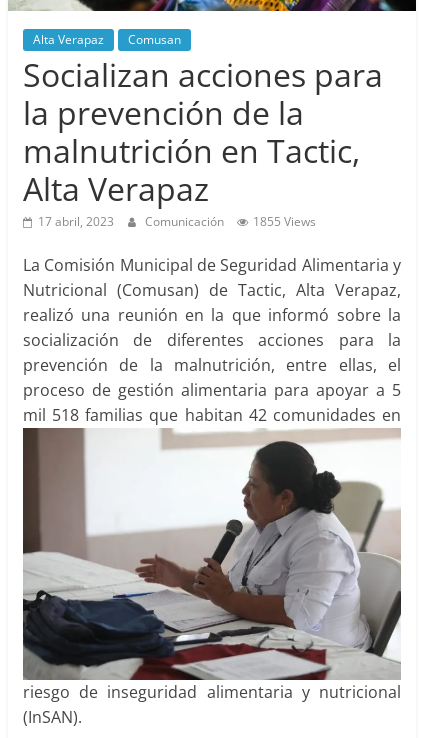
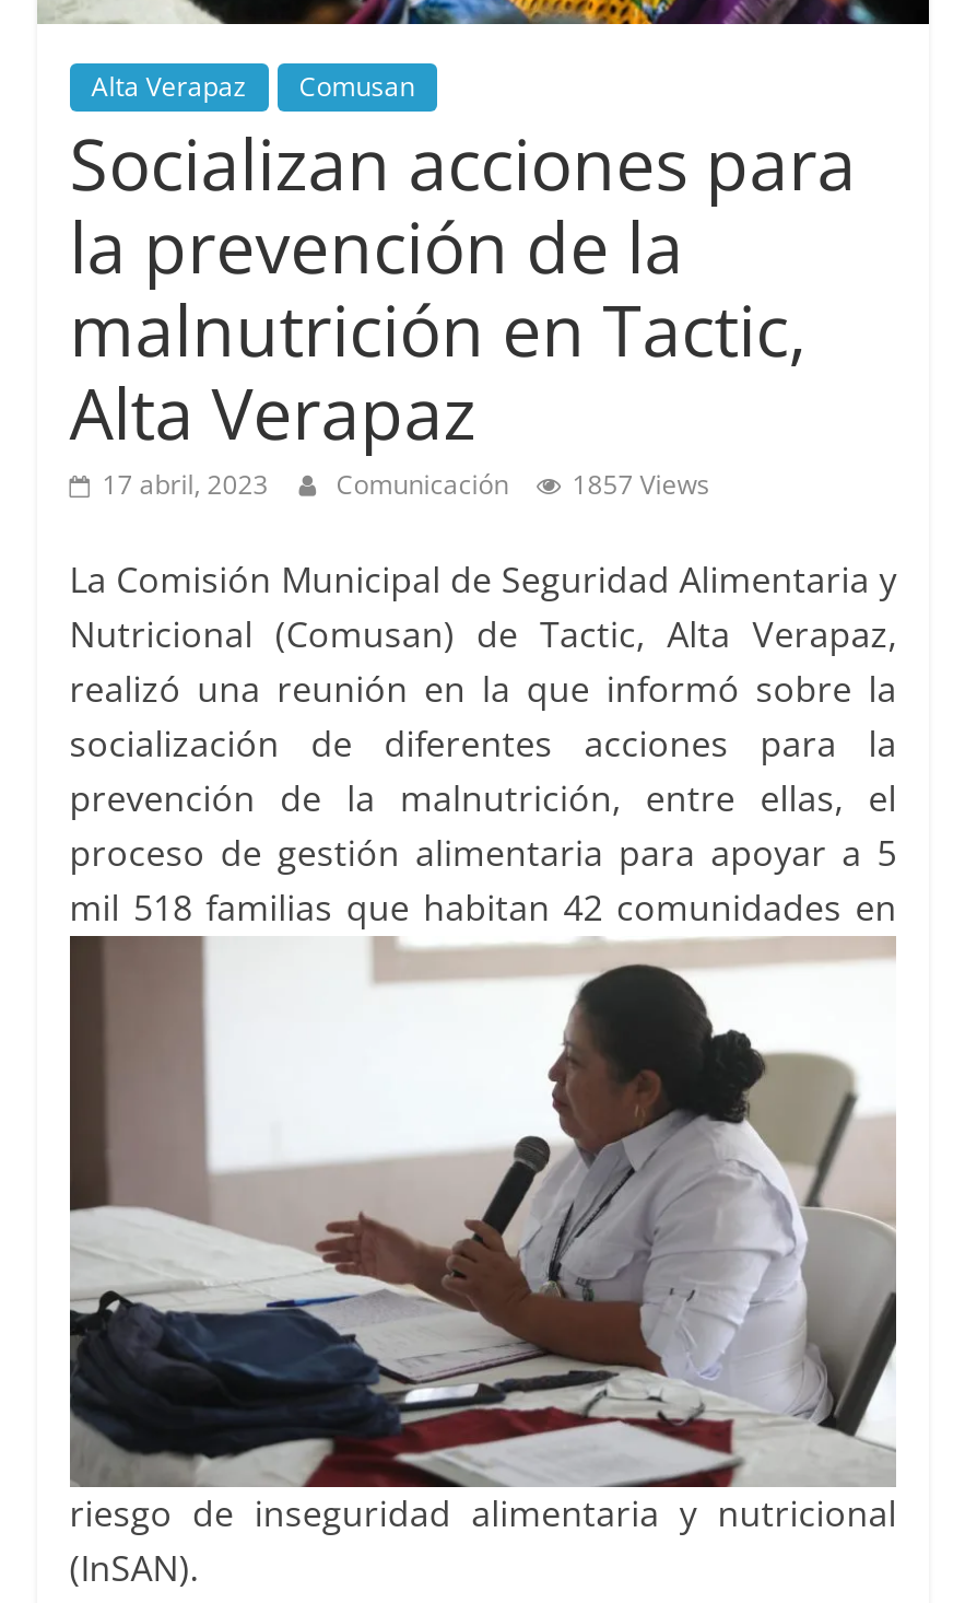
[38,213,316,230] 17 abril, 2023 Comunicación 1855 Views -> [102,465,710,503] 17 abril, 2023 Comunicación 1857 Views

